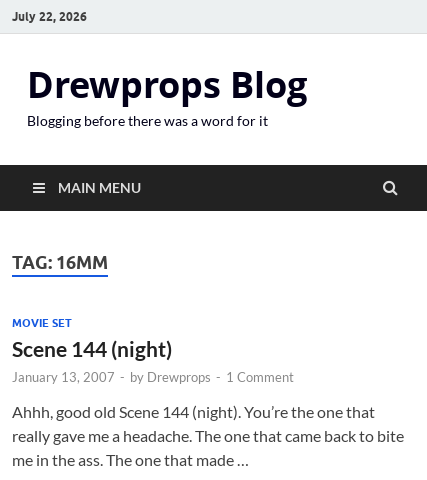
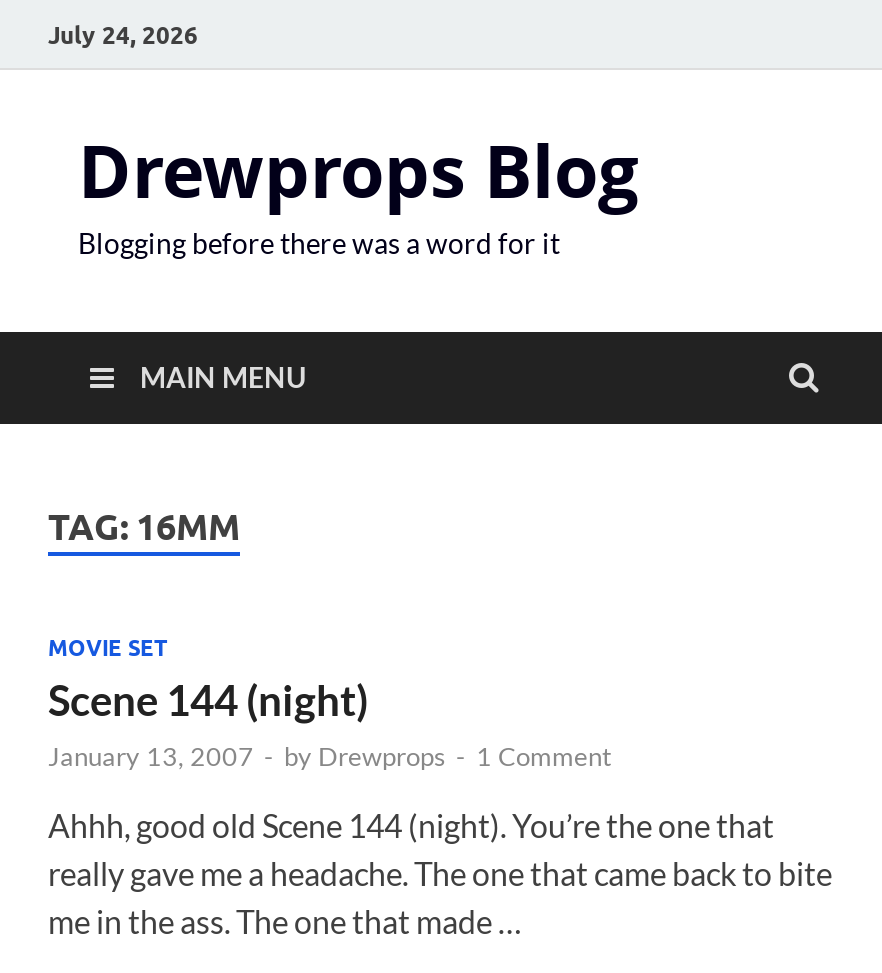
[12,8,87,23] July 22, 2026 -> [48,19,198,49] July 24, 2026

